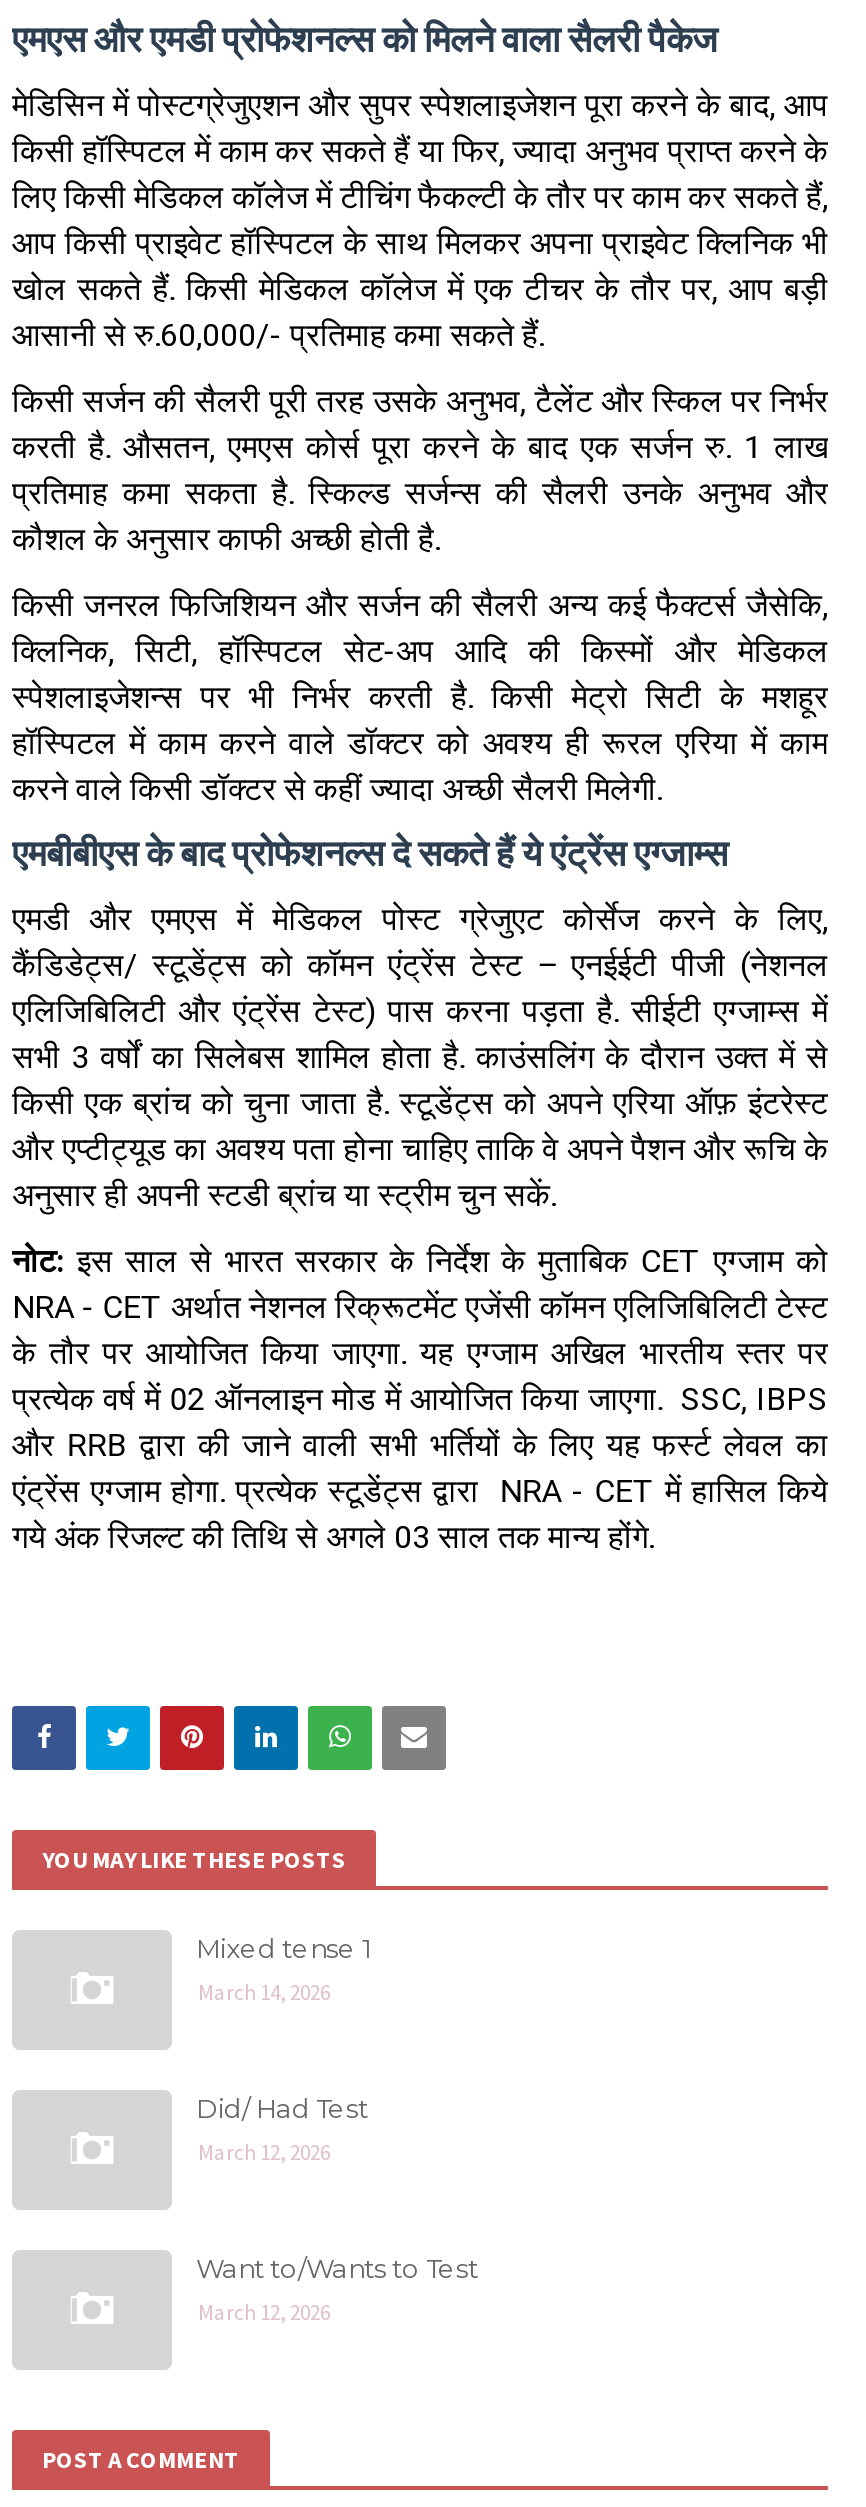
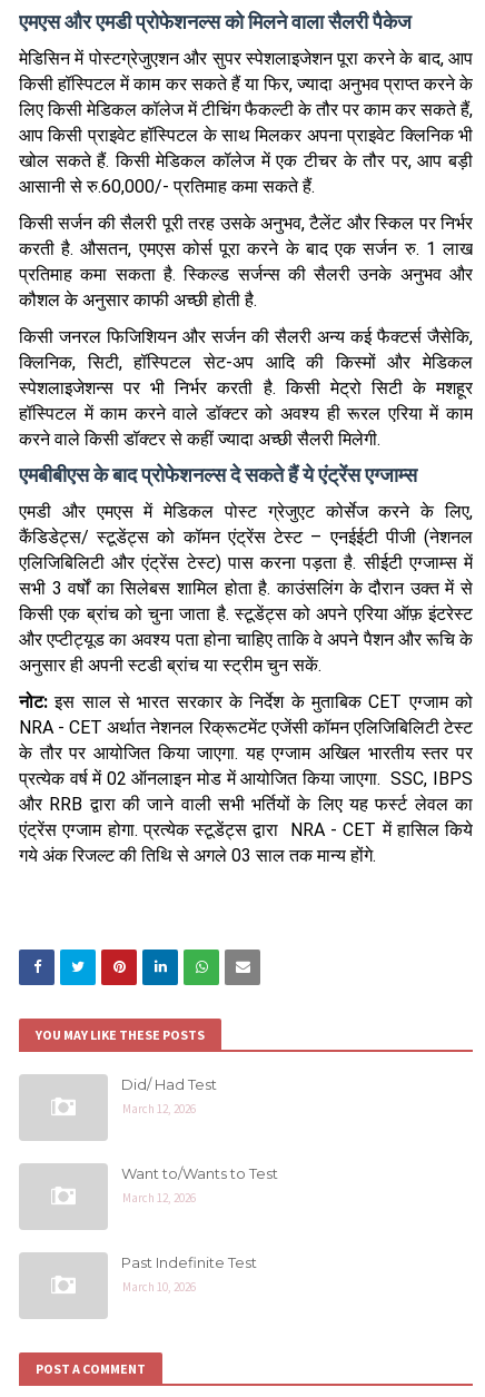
[196,1932,370,2006] Mixed tense 1 | March 14, 2026 -> none
moved [196,2092,478,2326] -> [121,1075,278,1206]: Did/ Had Test | March 12, 2026 | Want to/Wants to Test | March 12, 2026
none -> [121,1253,257,1295] Past Indefinite Test | March 10, 2026

